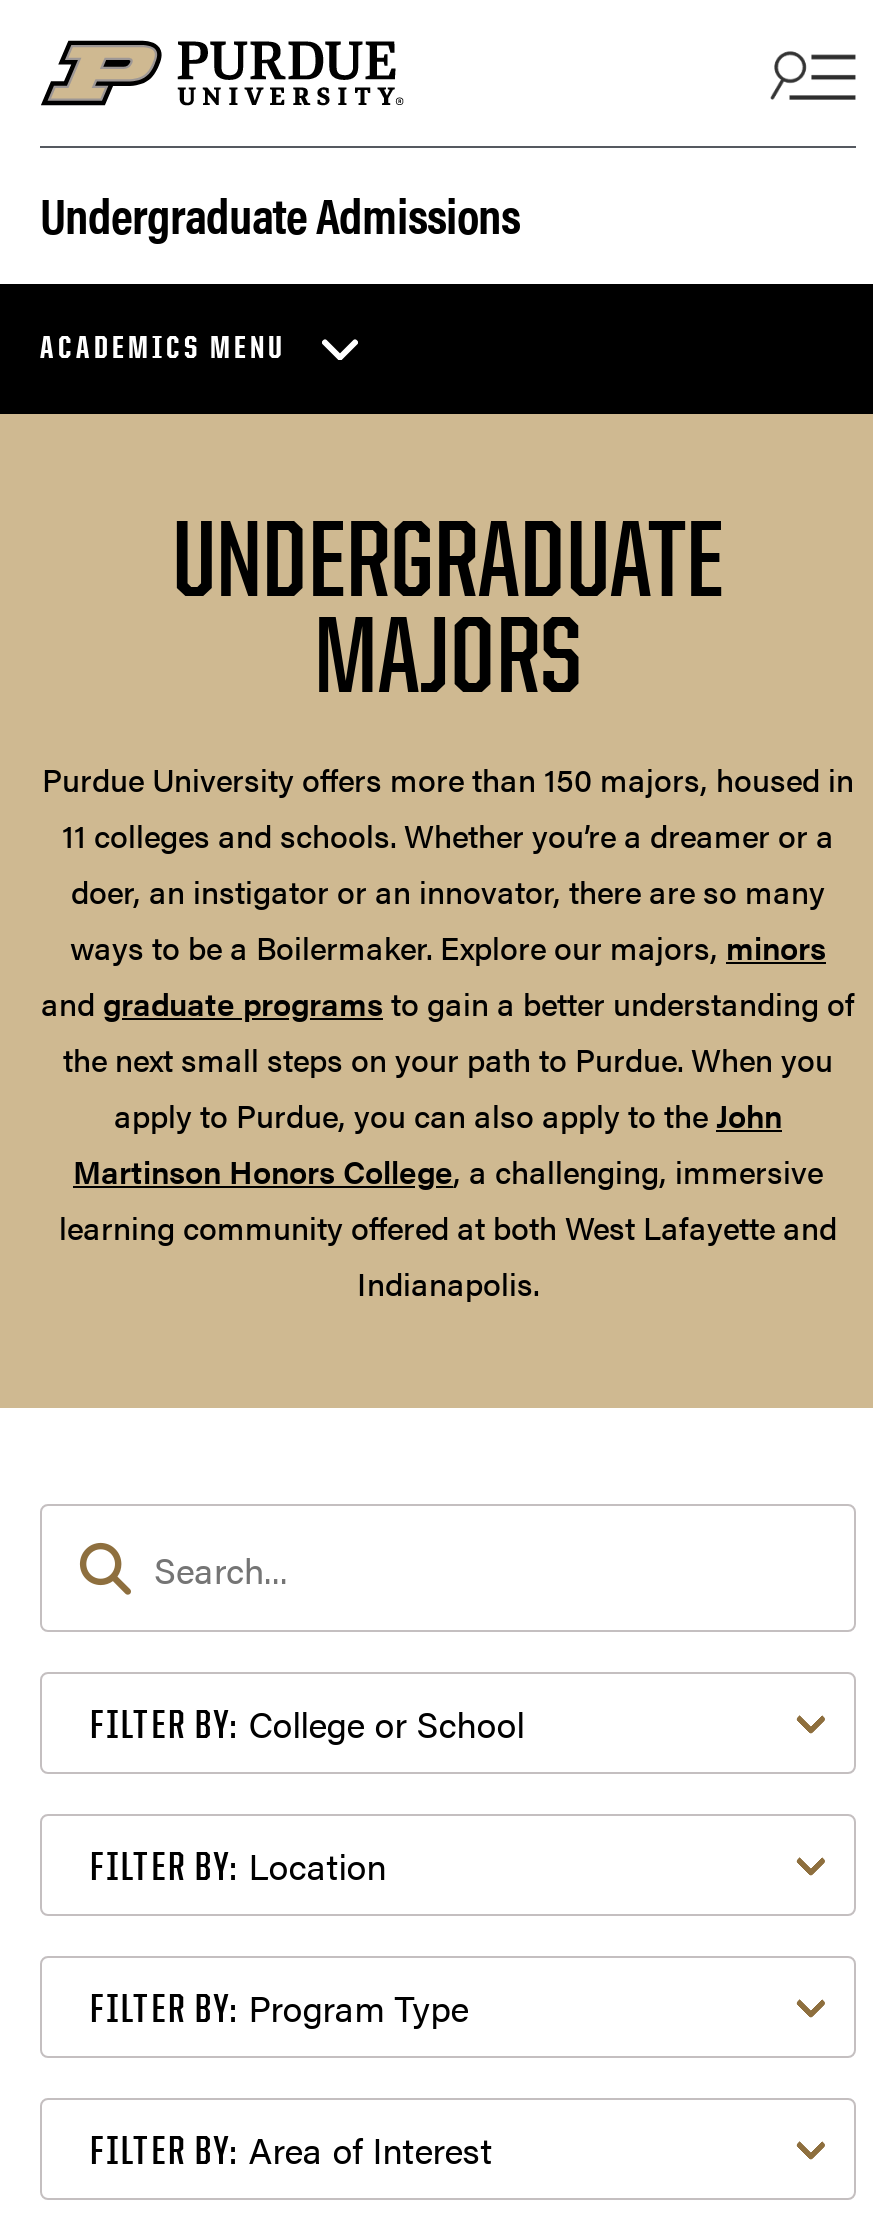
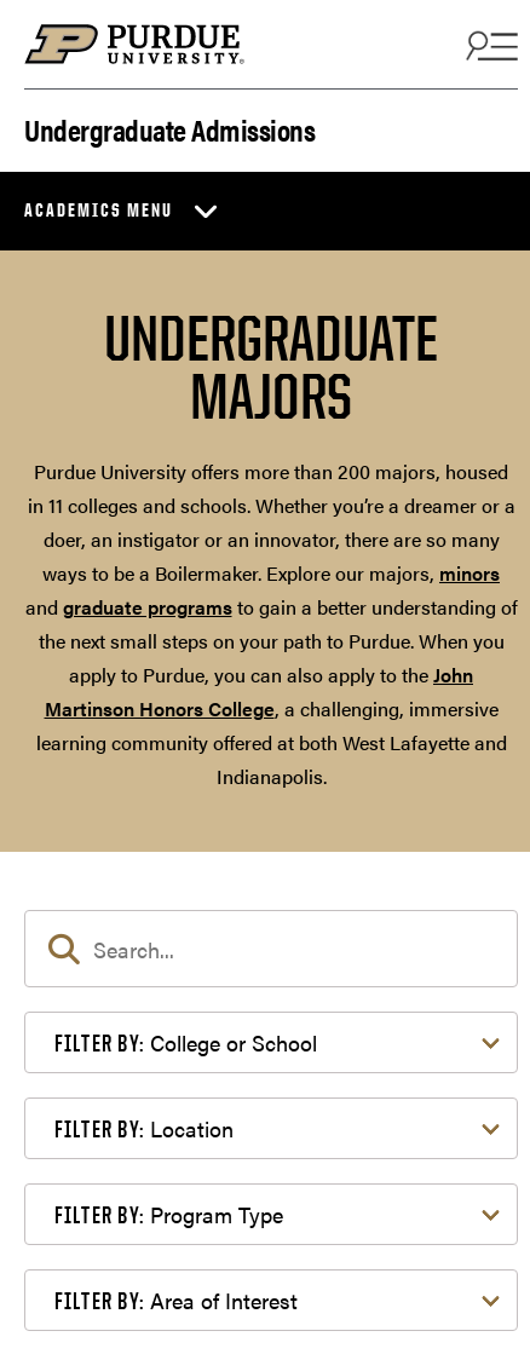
[42,756,854,858] Purdue University offers more than 150 majors, housed in | 11 colleges and schools. Whether you’re a dreamer or a -> [27,458,515,519] Purdue University offers more than 200 majors, housed | in 11 colleges and schools. Whether you’re a dreamer or a

